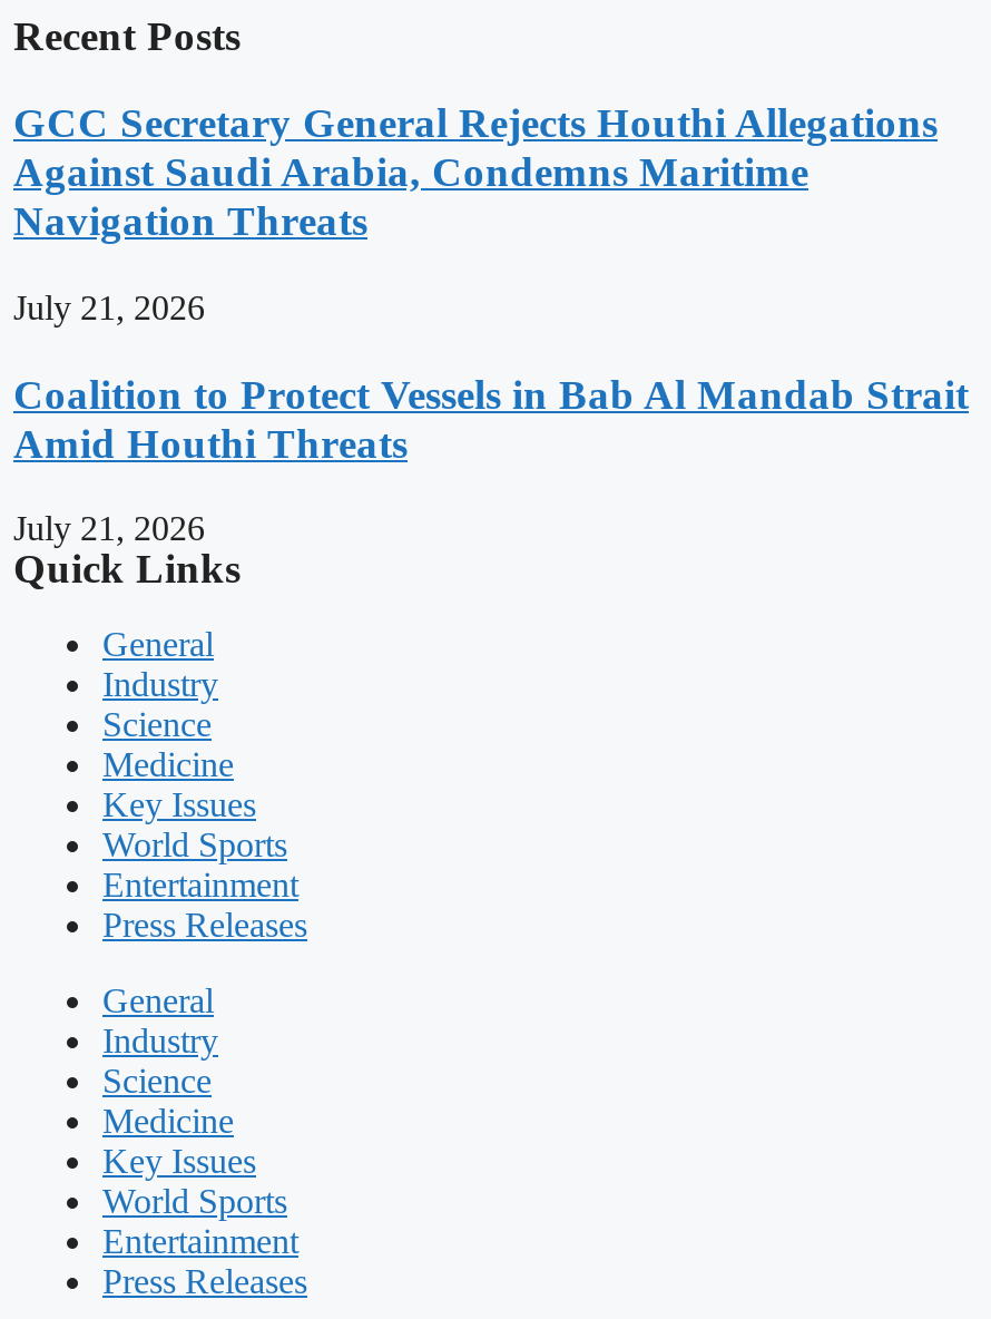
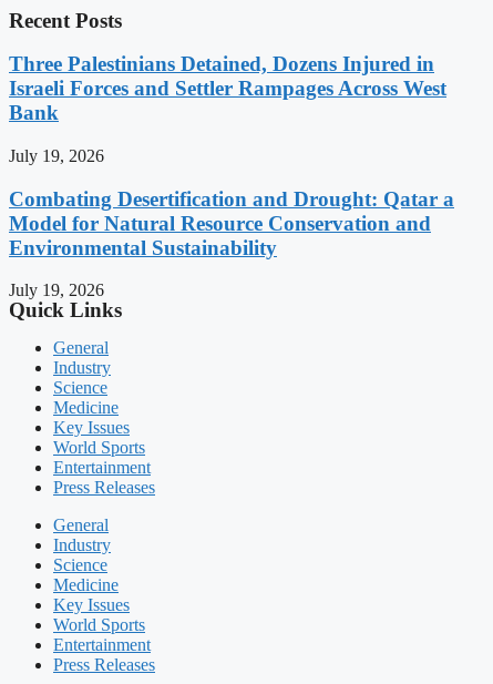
[13,99,938,244] GCC Secretary General Rejects Houthi Allegations | Against Saudi Arabia, Condemns Maritime | Navigation Threats -> [9,52,446,124] Three Palestinians Detained, Dozens Injured in | Israeli Forces and Settler Rampages Across West | Bank
[13,288,205,326] July 21, 2026 -> [9,146,104,165] July 19, 2026
[13,370,969,466] Coalition to Protect Vessels in Bab Al Mandab Strait | Amid Houthi Threats -> [9,187,454,259] Combating Desertification and Drought: Qatar a | Model for Natural Resource Conservation and | Environmental Sustainability
[13,510,205,547] July 21, 2026 -> [9,281,104,300] July 19, 2026

